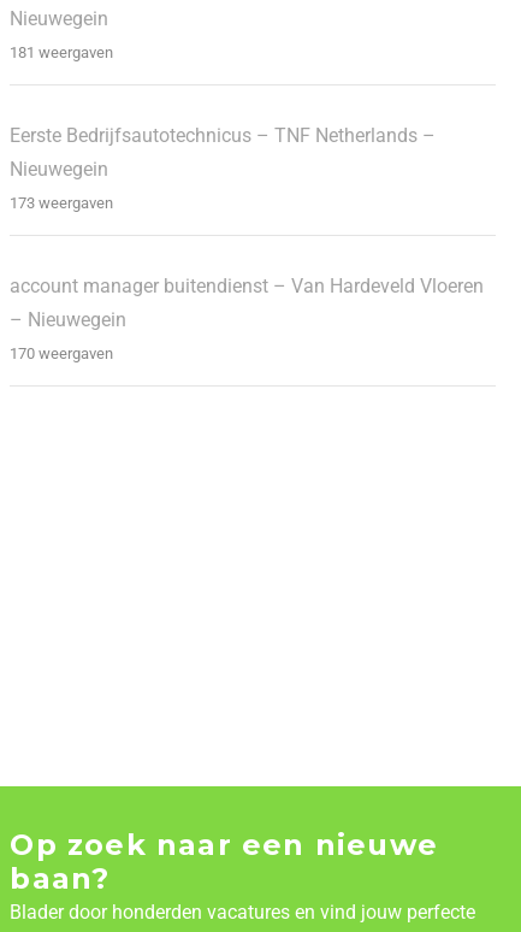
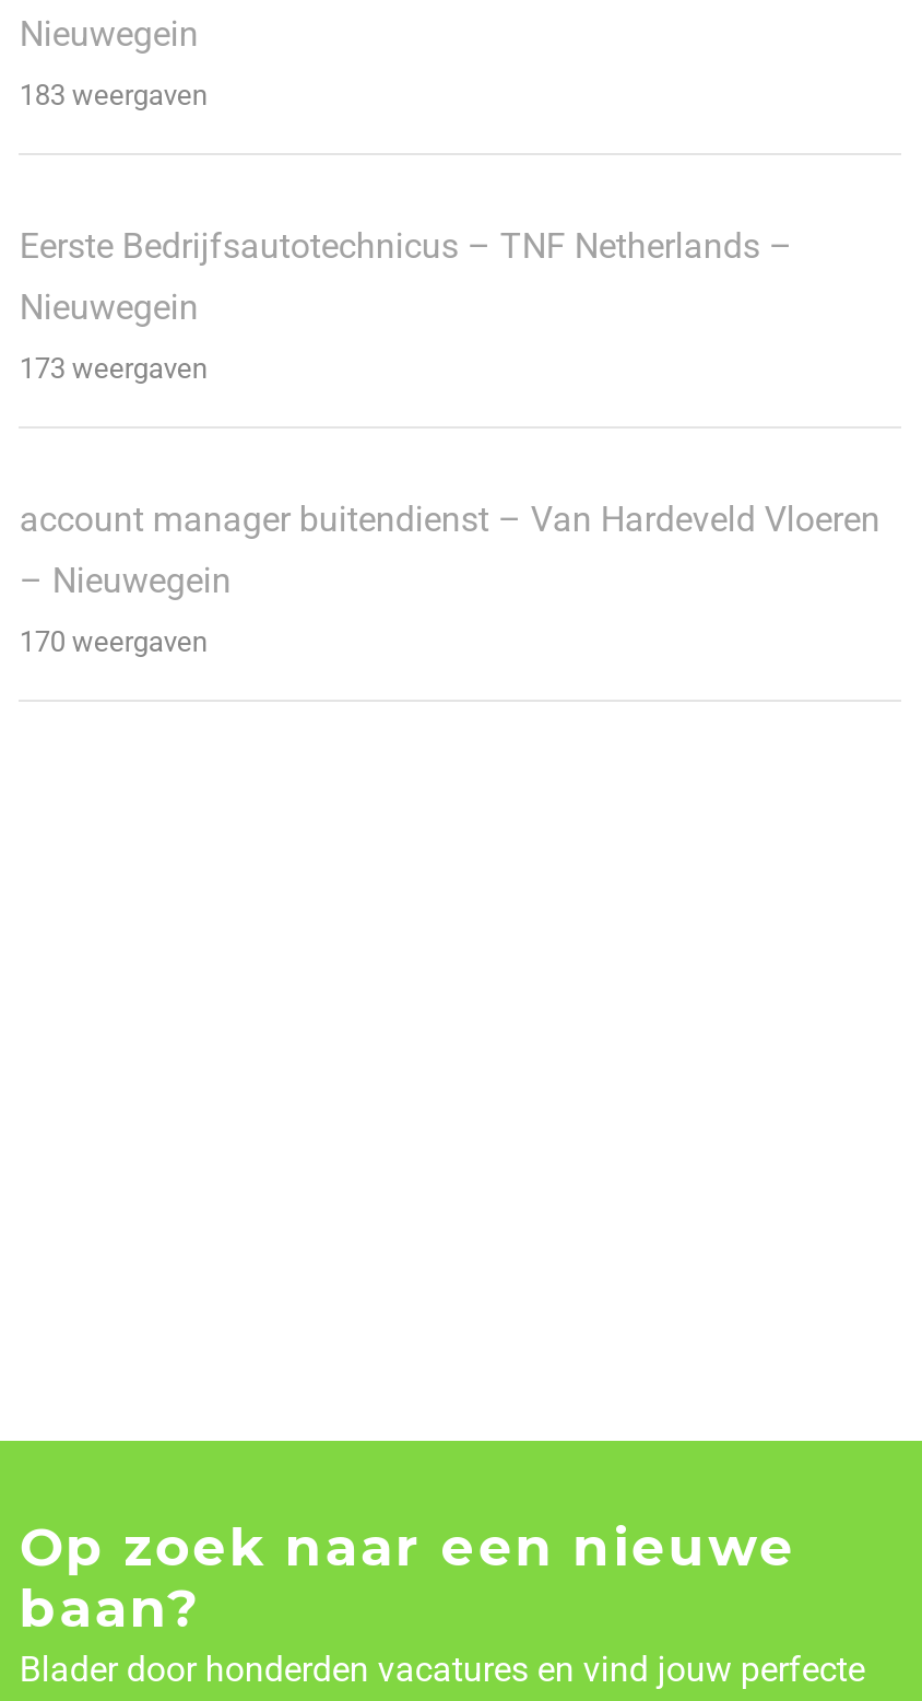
[10,44,114,62] 181 weergaven -> [19,79,207,112] 183 weergaven

